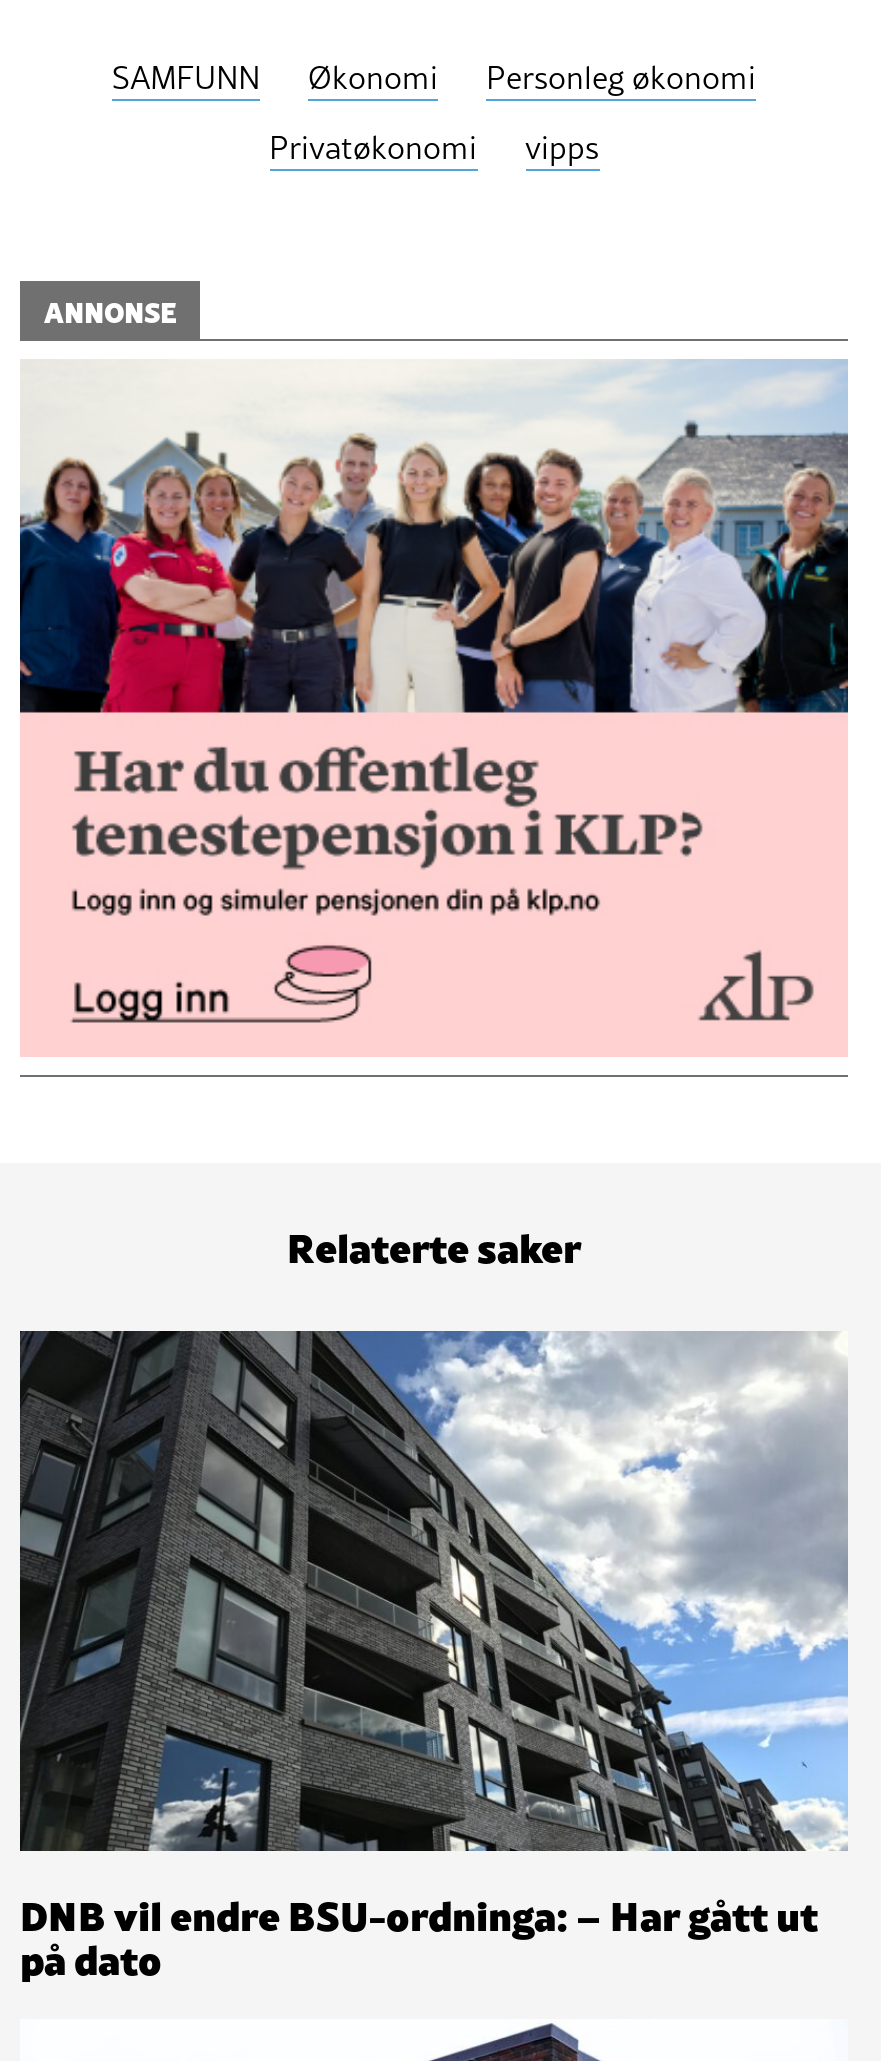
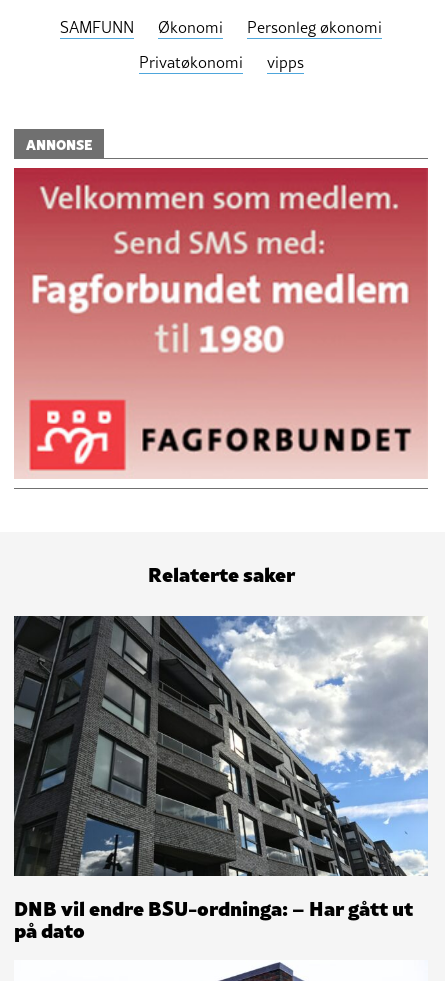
[18,359,850,1039] [image] -> [13,167,429,471] [image]

